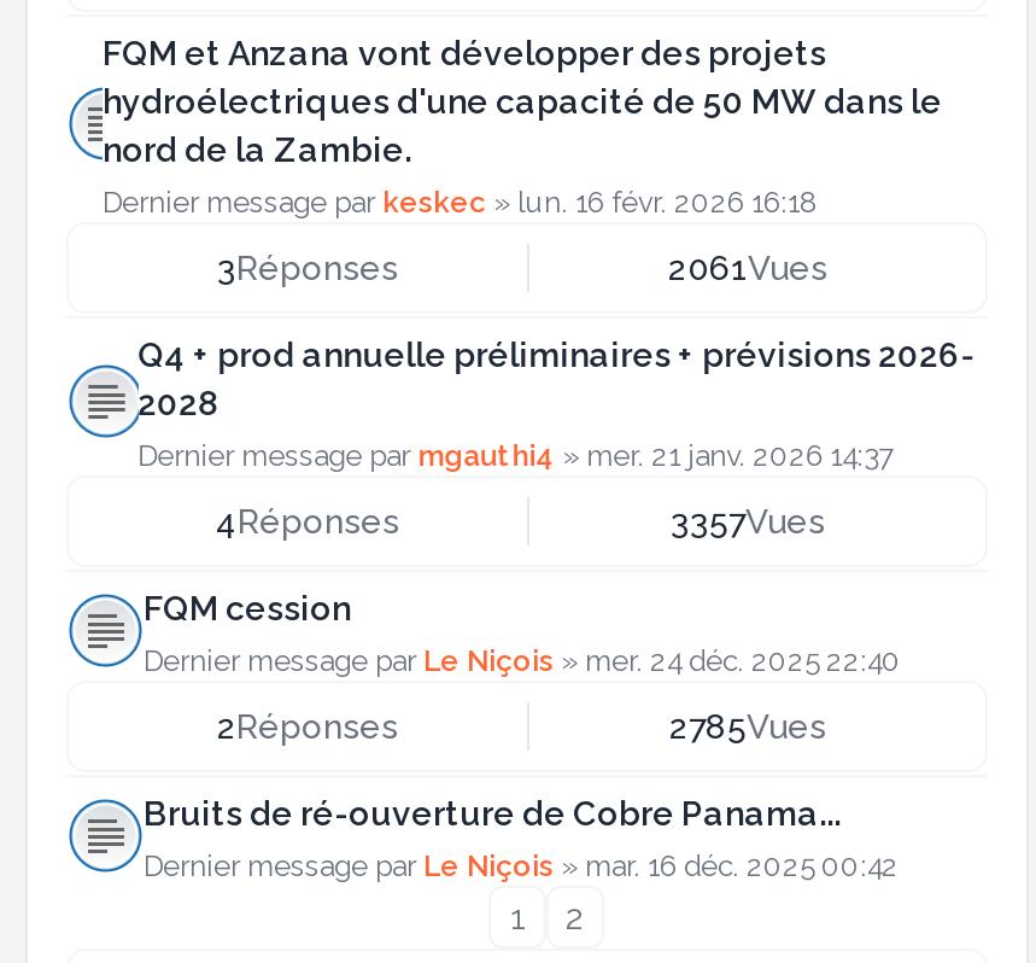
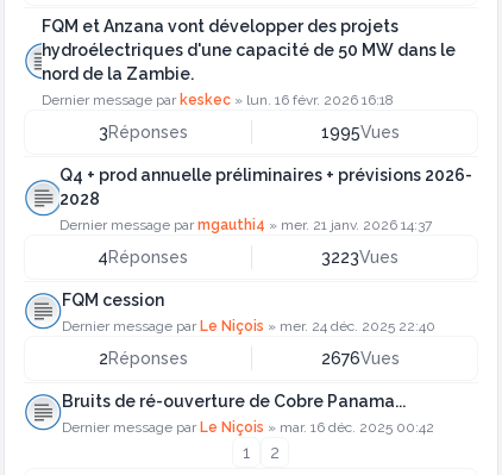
[668,249,827,287] 2061Vues -> [321,123,399,142] 1995Vues
[671,502,825,541] 3357Vues -> [321,248,399,267] 3223Vues
[669,707,826,746] 2785Vues -> [321,349,399,368] 2676Vues

